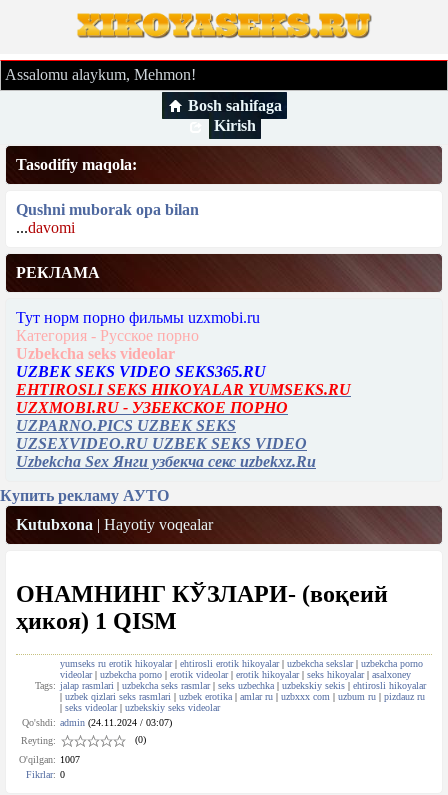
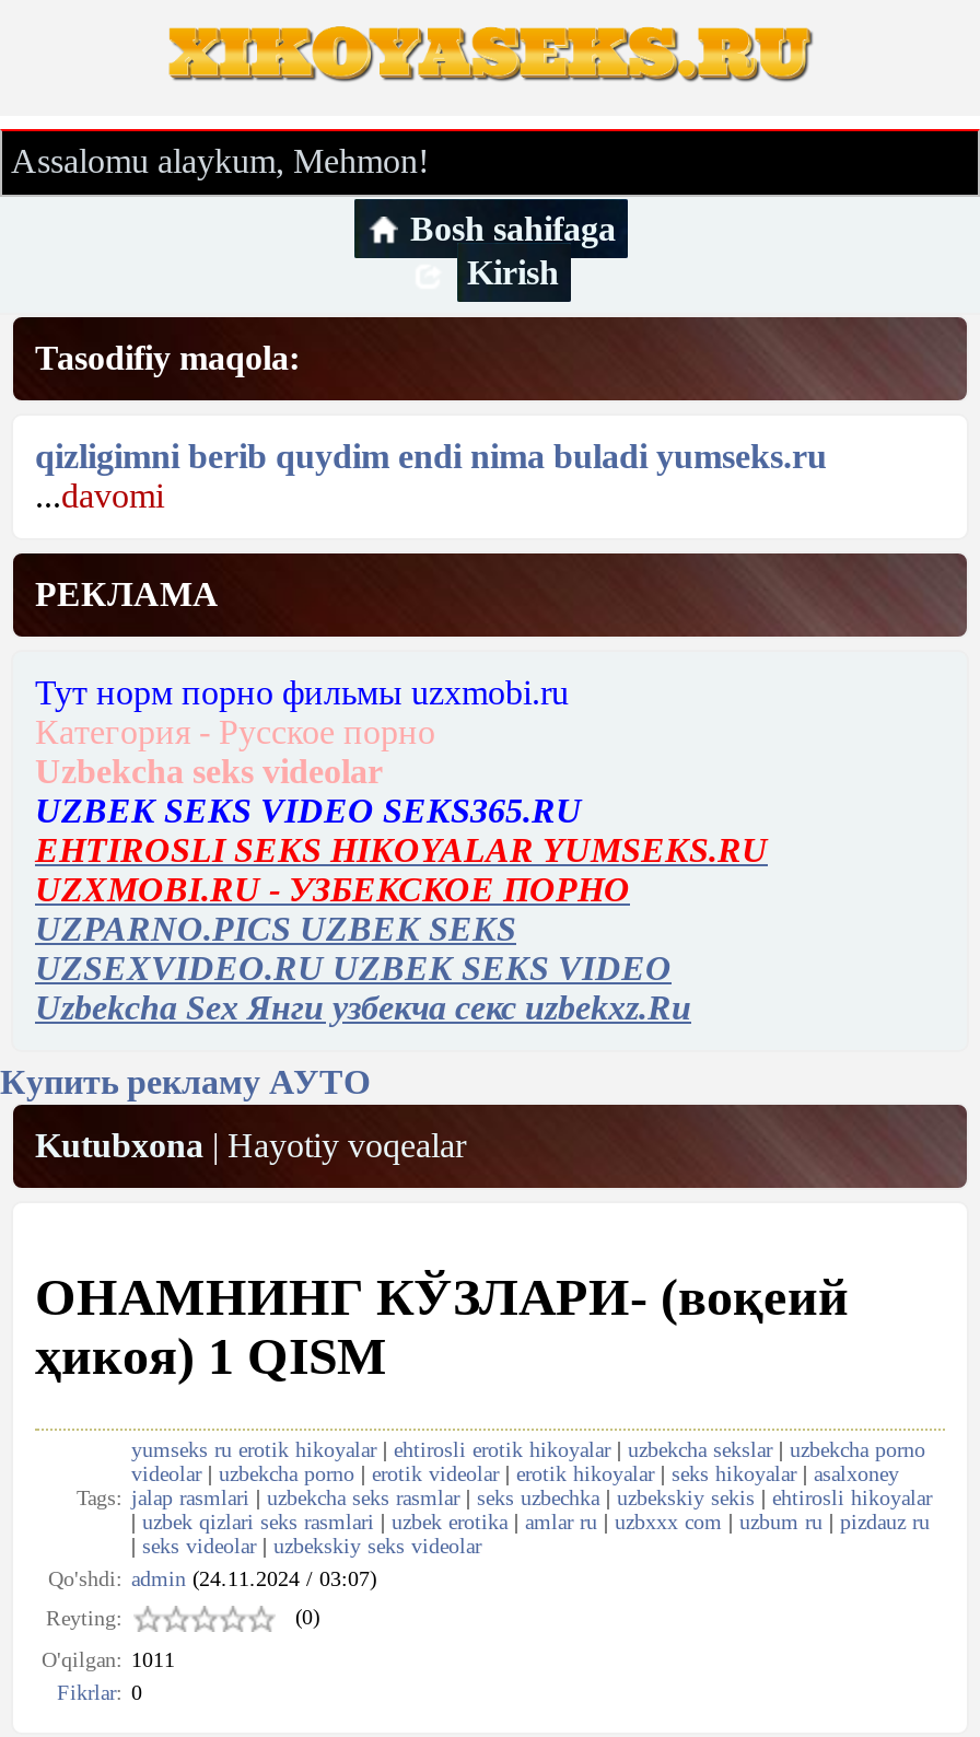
[16,201,199,218] Qushni muborak opa bilan -> [35,437,827,474] qizligimni berib quydim endi nima buladi yumseks.ru
[19,754,80,765] O'qilgan: 1007 -> [42,1648,175,1672] O'qilgan: 1011

